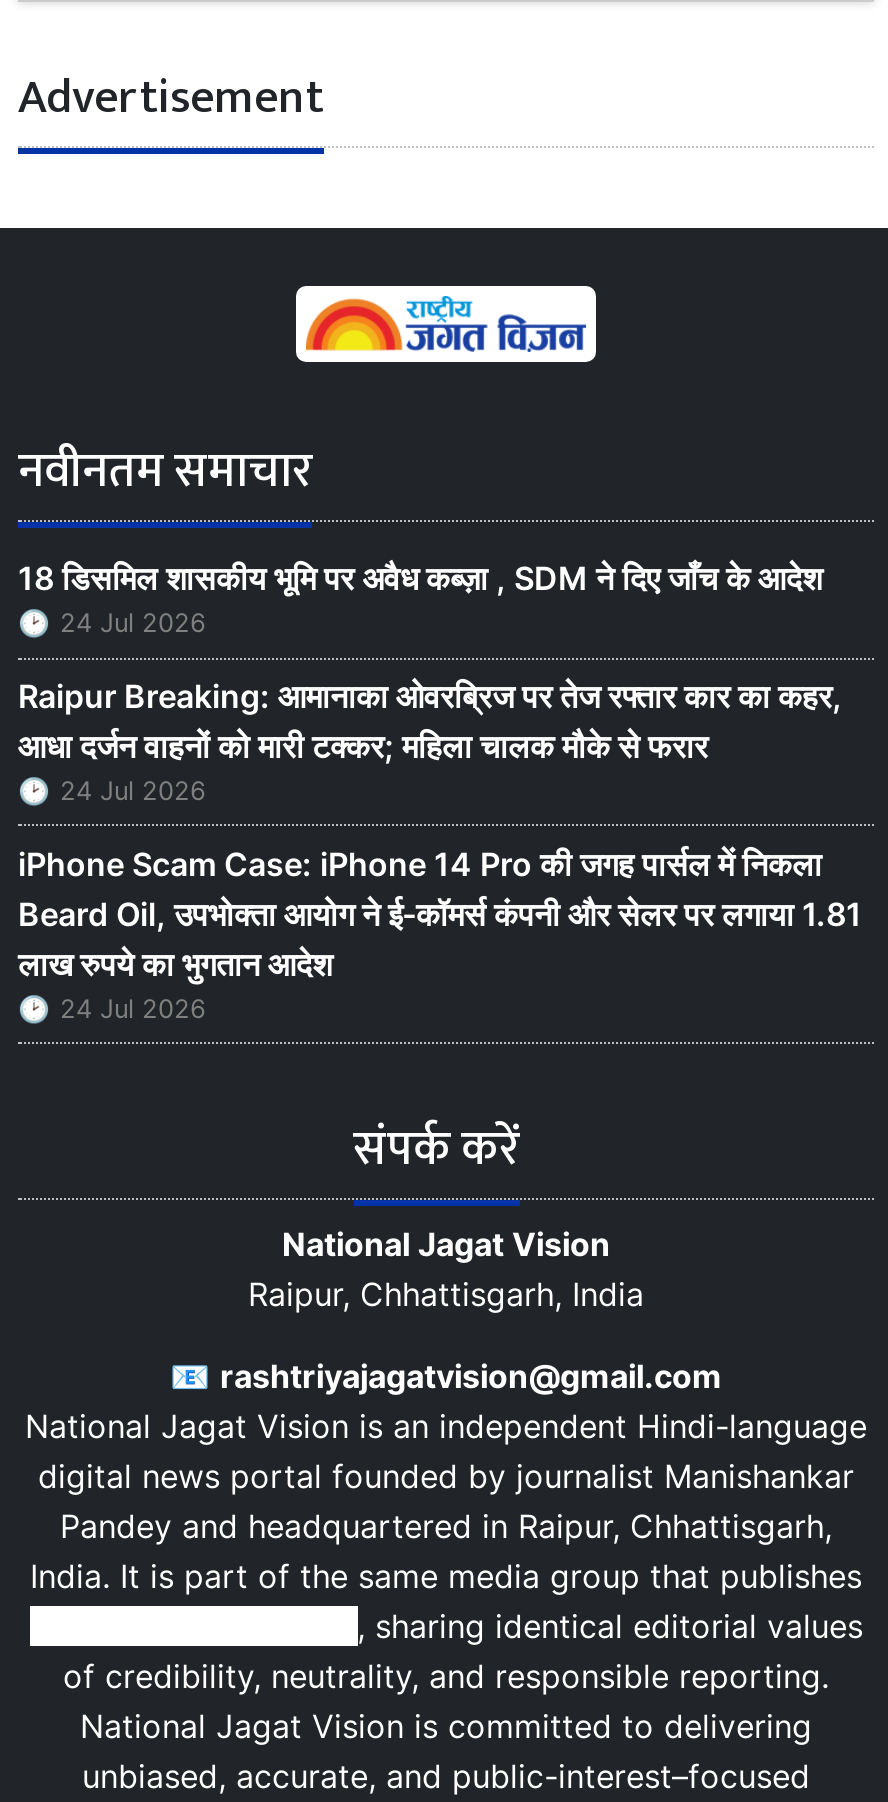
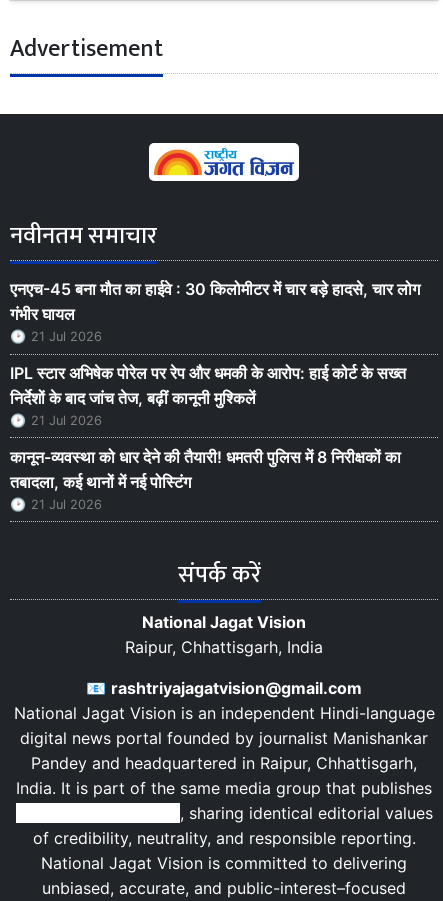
[18,558,822,638] 18 डिसमिल शासकीय भूमि पर अवैध कब्ज़ा , SDM ने दिए जाँच के आदेश | 24 Jul 2026 -> [10,279,420,344] एनएच-45 बना मौत का हाईवे : 30 किलोमीटर में चार बड़े हादसे, चार लोग | गंभीर घायल | 21 Jul 2026
[18,676,842,806] Raipur Breaking: आमानाका ओवरब्रिज पर तेज रफ्तार कार का कहर, | आधा दर्जन वाहनों को मारी टक्कर; महिला चालक मौके से फरार | 24 Jul 2026 -> [10,363,406,428] IPL स्टार अभिषेक पोरेल पर रेप और धमकी के आरोप: हाई कोर्ट के सख्त | निर्देशों के बाद जांच तेज, बढ़ीं कानूनी मुश्किलें | 21 Jul 2026
[18,843,862,1023] iPhone Scam Case: iPhone 14 Pro की जगह पार्सल में निकला | Beard Oil, उपभोक्ता आयोग ने ई-कॉमर्स कंपनी और सेलर पर लगाया 1.81 | लाख रुपये का भुगतान आदेश | 24 Jul 2026 -> [10,447,401,512] कानून-व्यवस्था को धार देने की तैयारी! धमतरी पुलिस में 8 निरीक्षकों का | तबादला, कई थानों में नई पोस्टिंग | 21 Jul 2026

